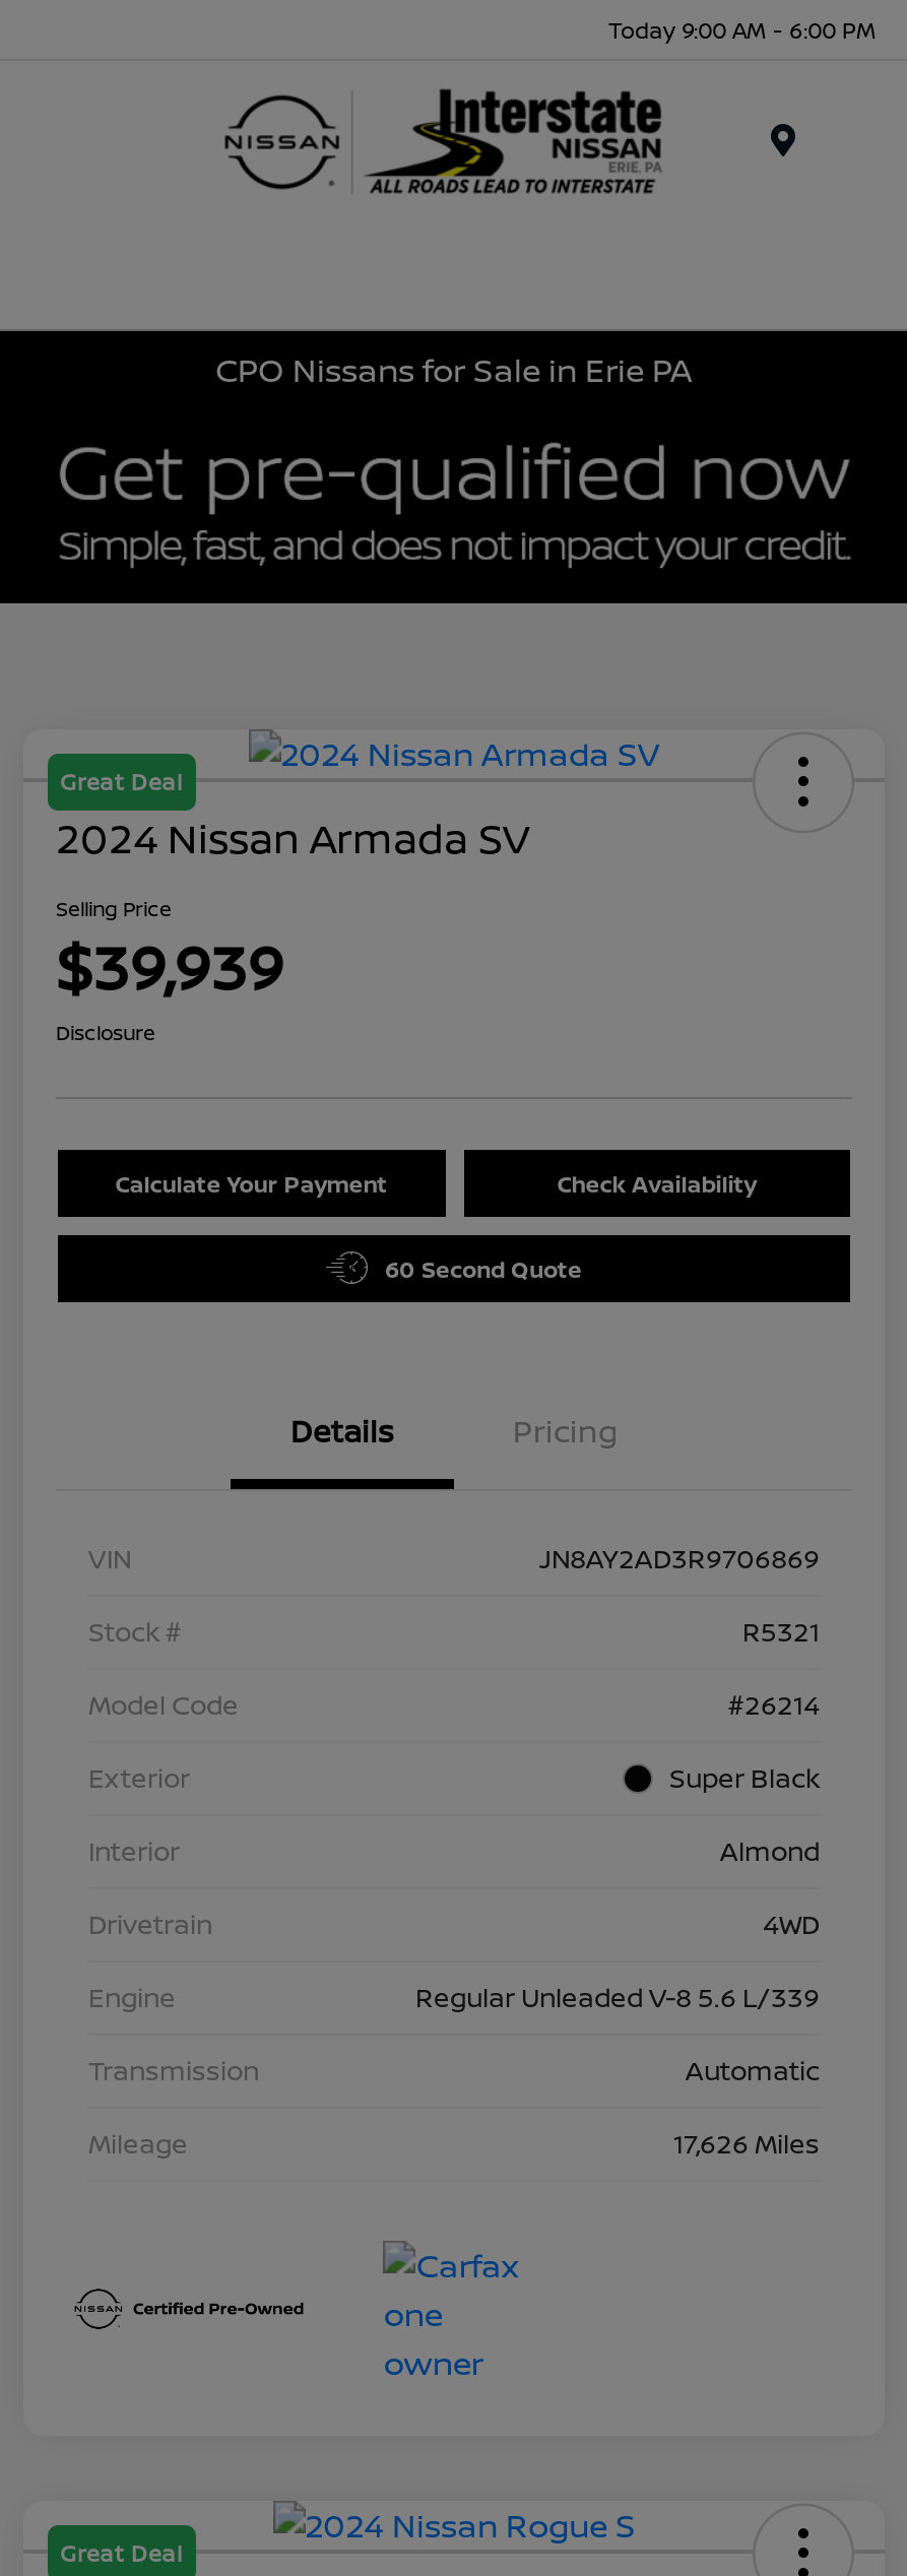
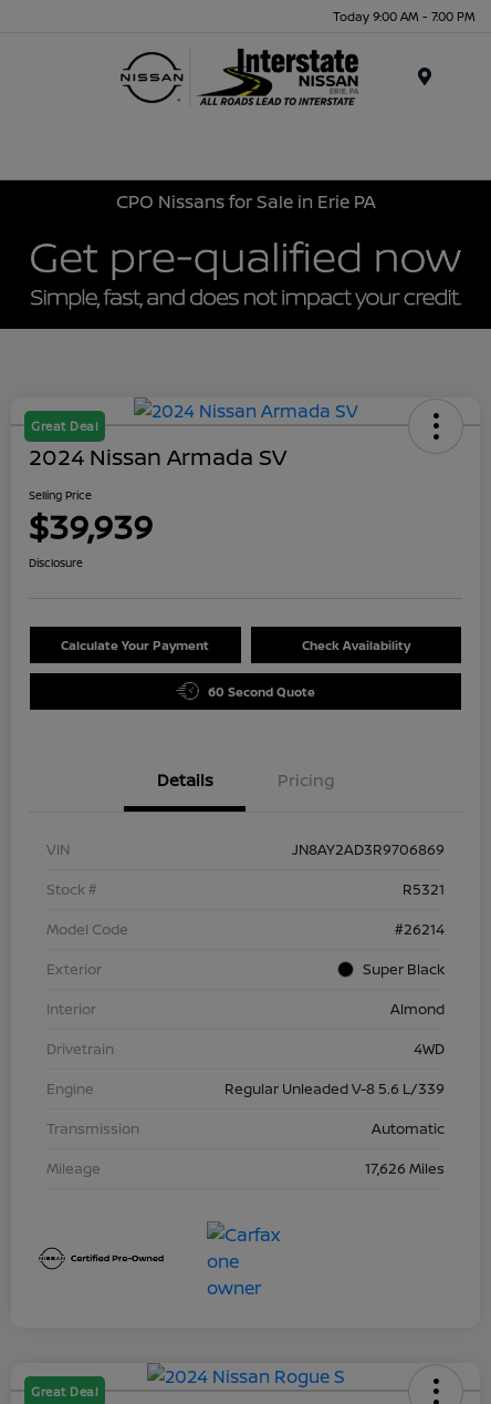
[608,13,877,44] Today 9:00 AM - 6:00 PM -> [333,7,476,24] Today 9:00 AM - 7:00 PM

